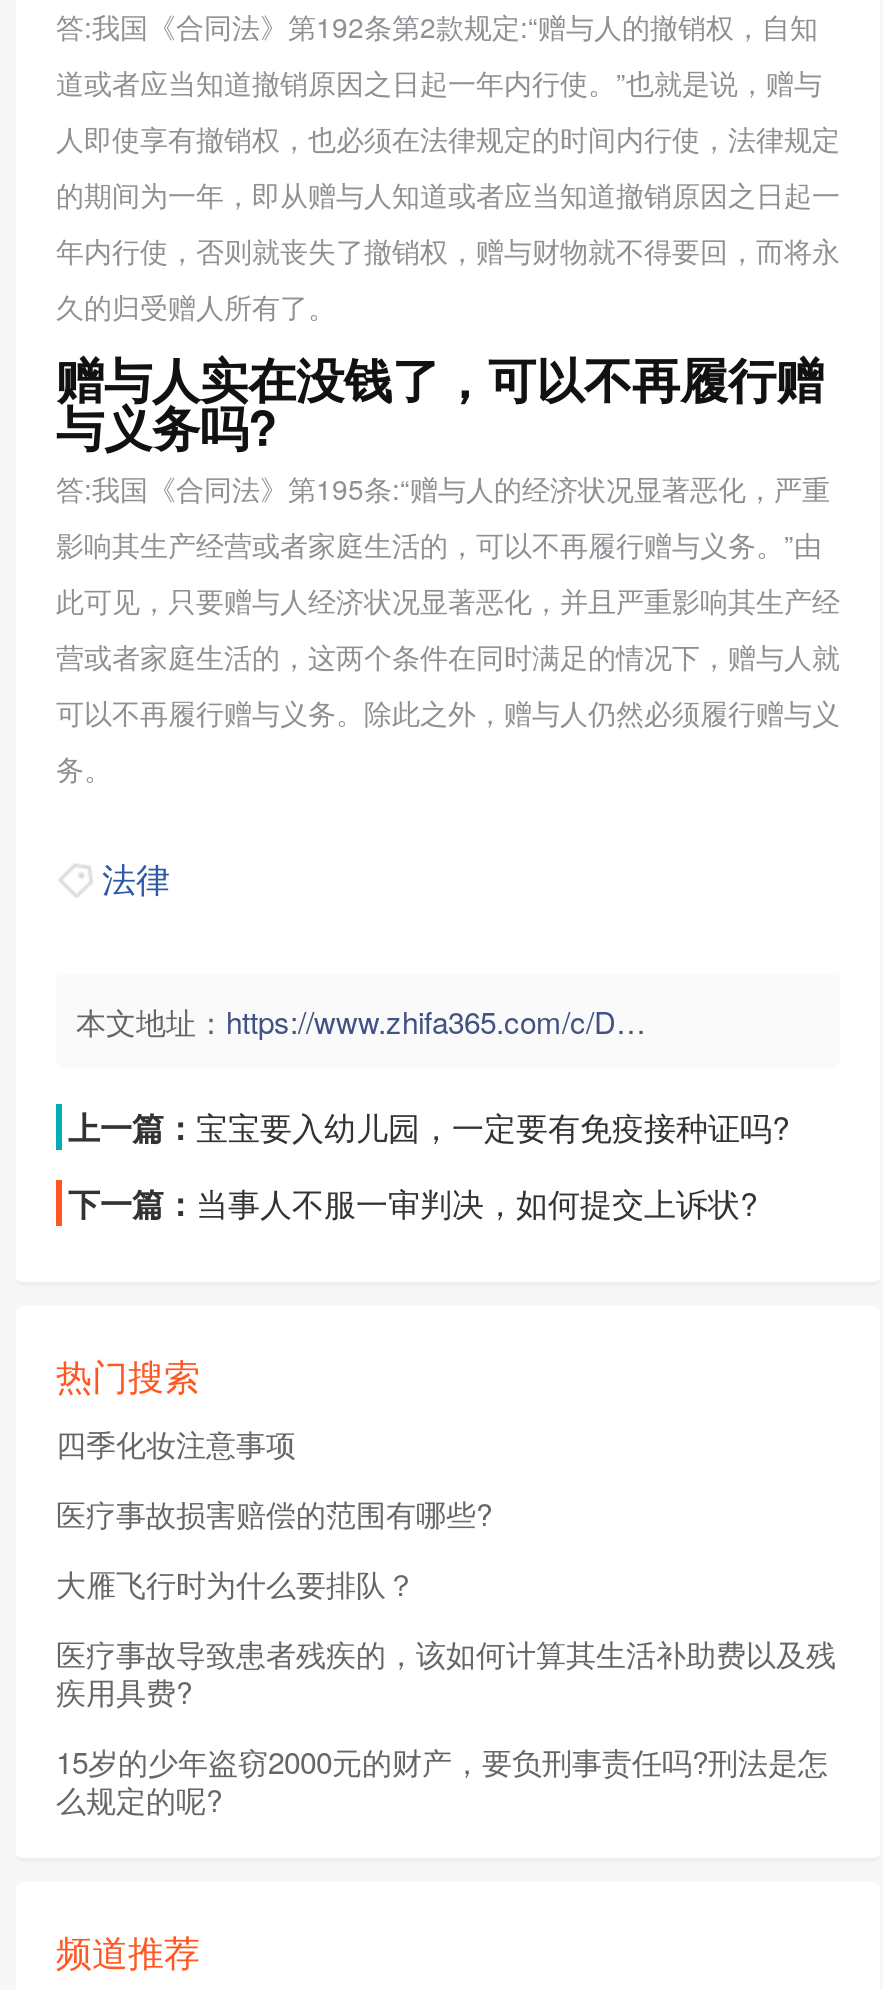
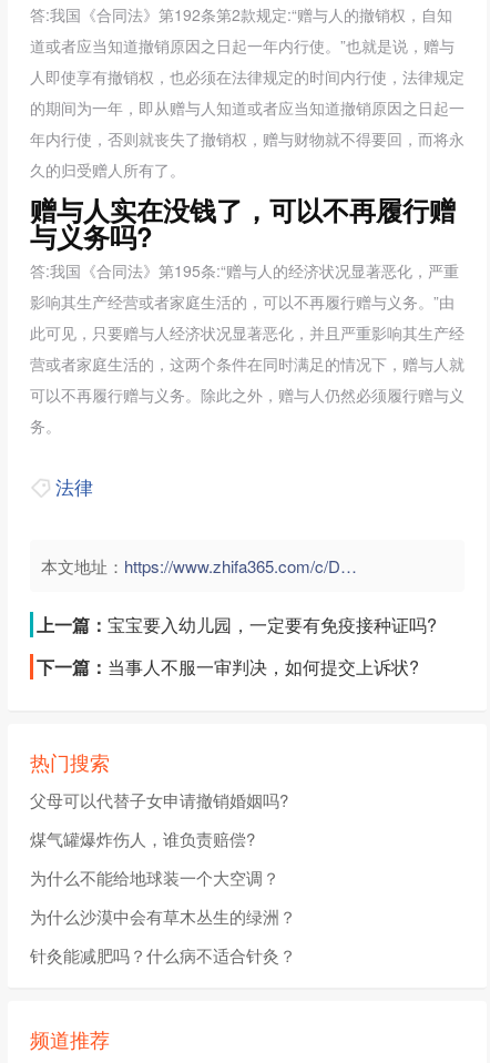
[56,1422,296,1464] 四季化妆注意事项 -> [30,788,288,811] 父母可以代替子女申请撤销婚姻吗?
[56,1492,492,1534] 医疗事故损害赔偿的范围有哪些? -> [30,827,255,850] 煤气罐爆炸伤人，谁负责赔偿?
[56,1562,416,1604] 大雁飞行时为什么要排队？ -> [30,866,279,889] 为什么不能给地球装一个大空调？
[56,1632,836,1712] 医疗事故导致患者残疾的，该如何计算其生活补助费以及残 | 疾用具费? -> [30,904,296,928] 为什么沙漠中会有草木丛生的绿洲？
[56,1740,828,1820] 15岁的少年盗窃2000元的财产，要负刑事责任吗?刑法是怎 | 么规定的呢? -> [30,943,296,967] 针灸能减肥吗？什么病不适合针灸？

